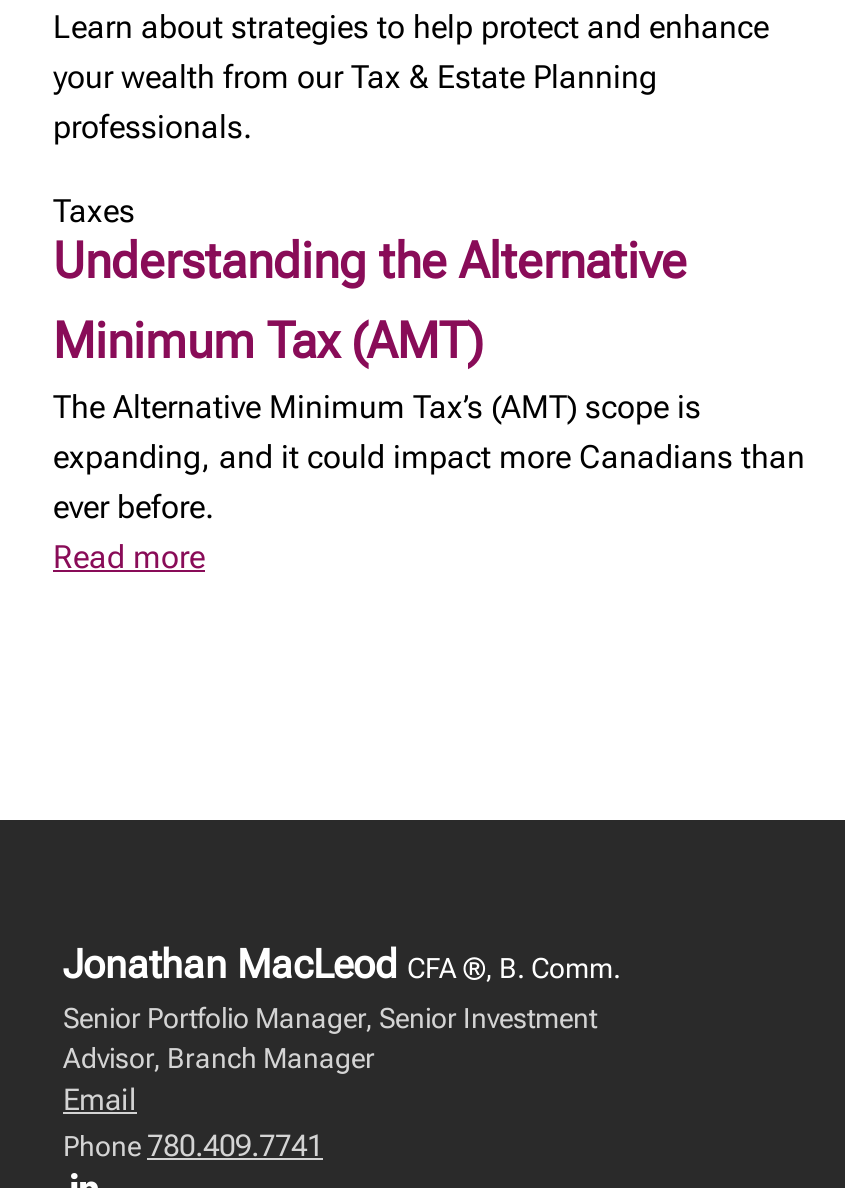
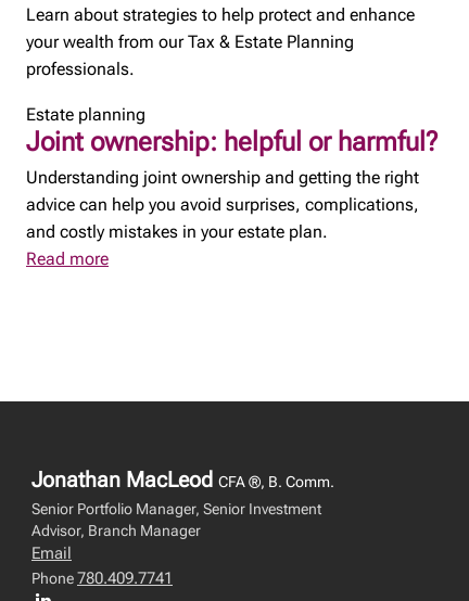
[53,192,805,526] Taxes | Understanding the Alternative | Minimum Tax (AMT) | The Alternative Minimum Tax’s (AMT) scope is | expanding, and it could impact more Canadians than | ever before. -> [26,104,438,242] Estate planning | Joint ownership: helpful or harmful? | Understanding joint ownership and getting the right | advice can help you avoid surprises, complications, | and costly mistakes in your estate plan.

